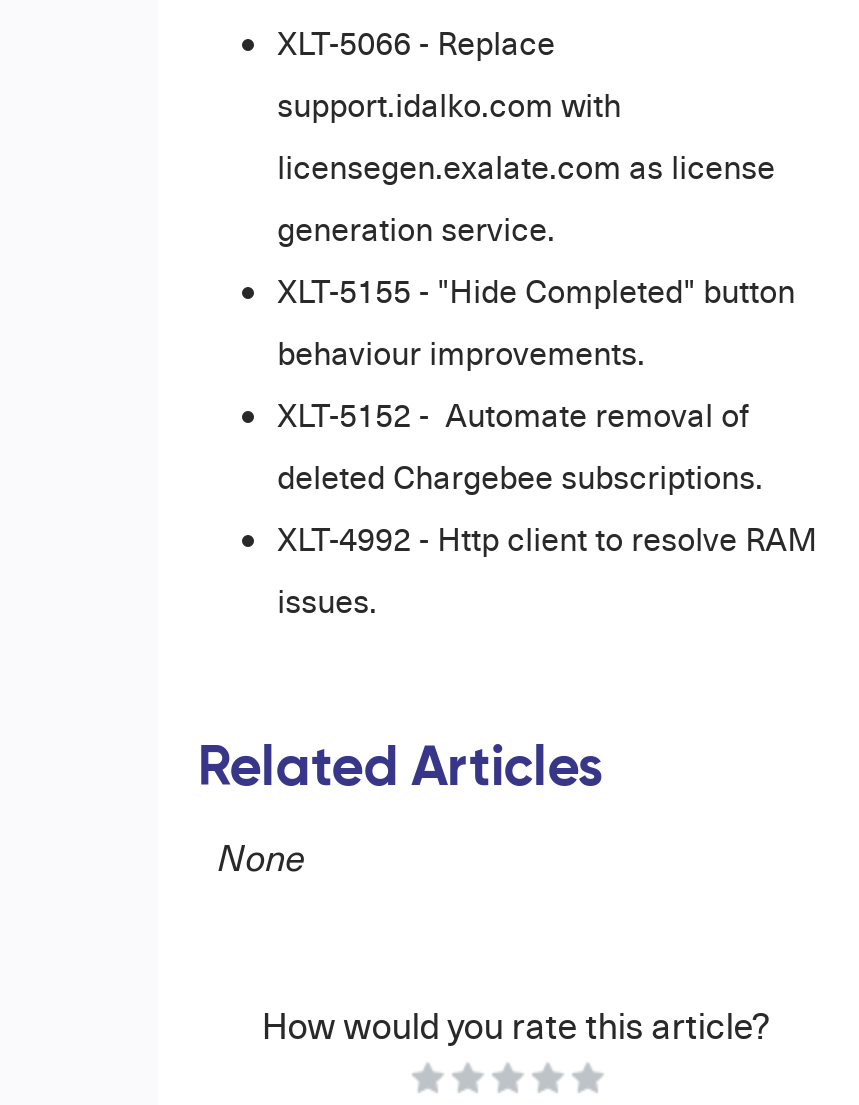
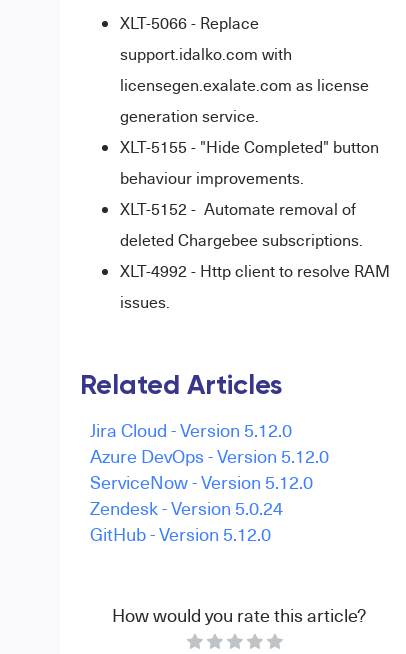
[217,843,305,881] None -> [90,417,329,546] Jira Cloud - Version 5.12.0 | Azure DevOps - Version 5.12.0 | ServiceNow - Version 5.12.0 | Zendesk - Version 5.0.24 | GitHub - Version 5.12.0

